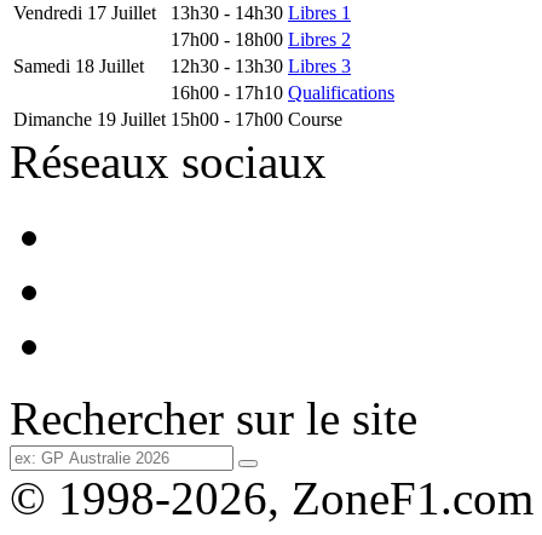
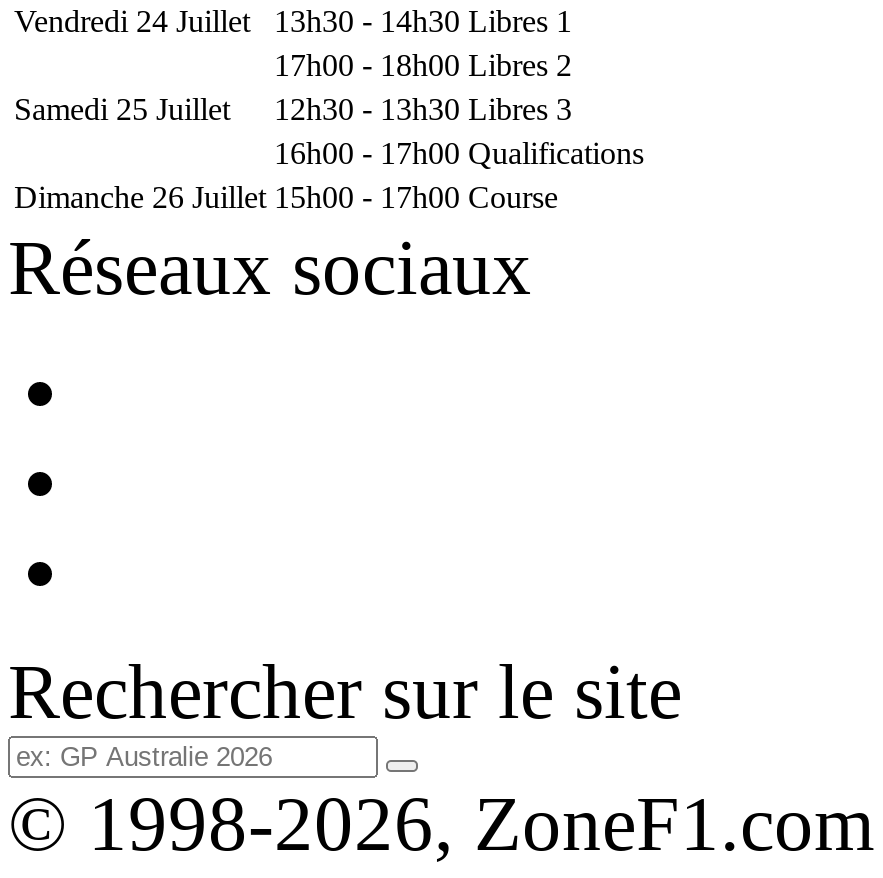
[13,2,156,23] Vendredi 17 Juillet -> [14,4,250,38] Vendredi 24 Juillet
[13,56,144,76] Samedi 18 Juillet -> [14,92,230,126] Samedi 25 Juillet
[171,82,394,103] 16h00 - 17h10 Qualifications -> [274,136,644,170] 16h00 - 17h00 Qualifications
[13,109,342,130] Dimanche 19 Juillet 15h00 - 17h00 Course -> [14,180,558,214] Dimanche 26 Juillet 15h00 - 17h00 Course

